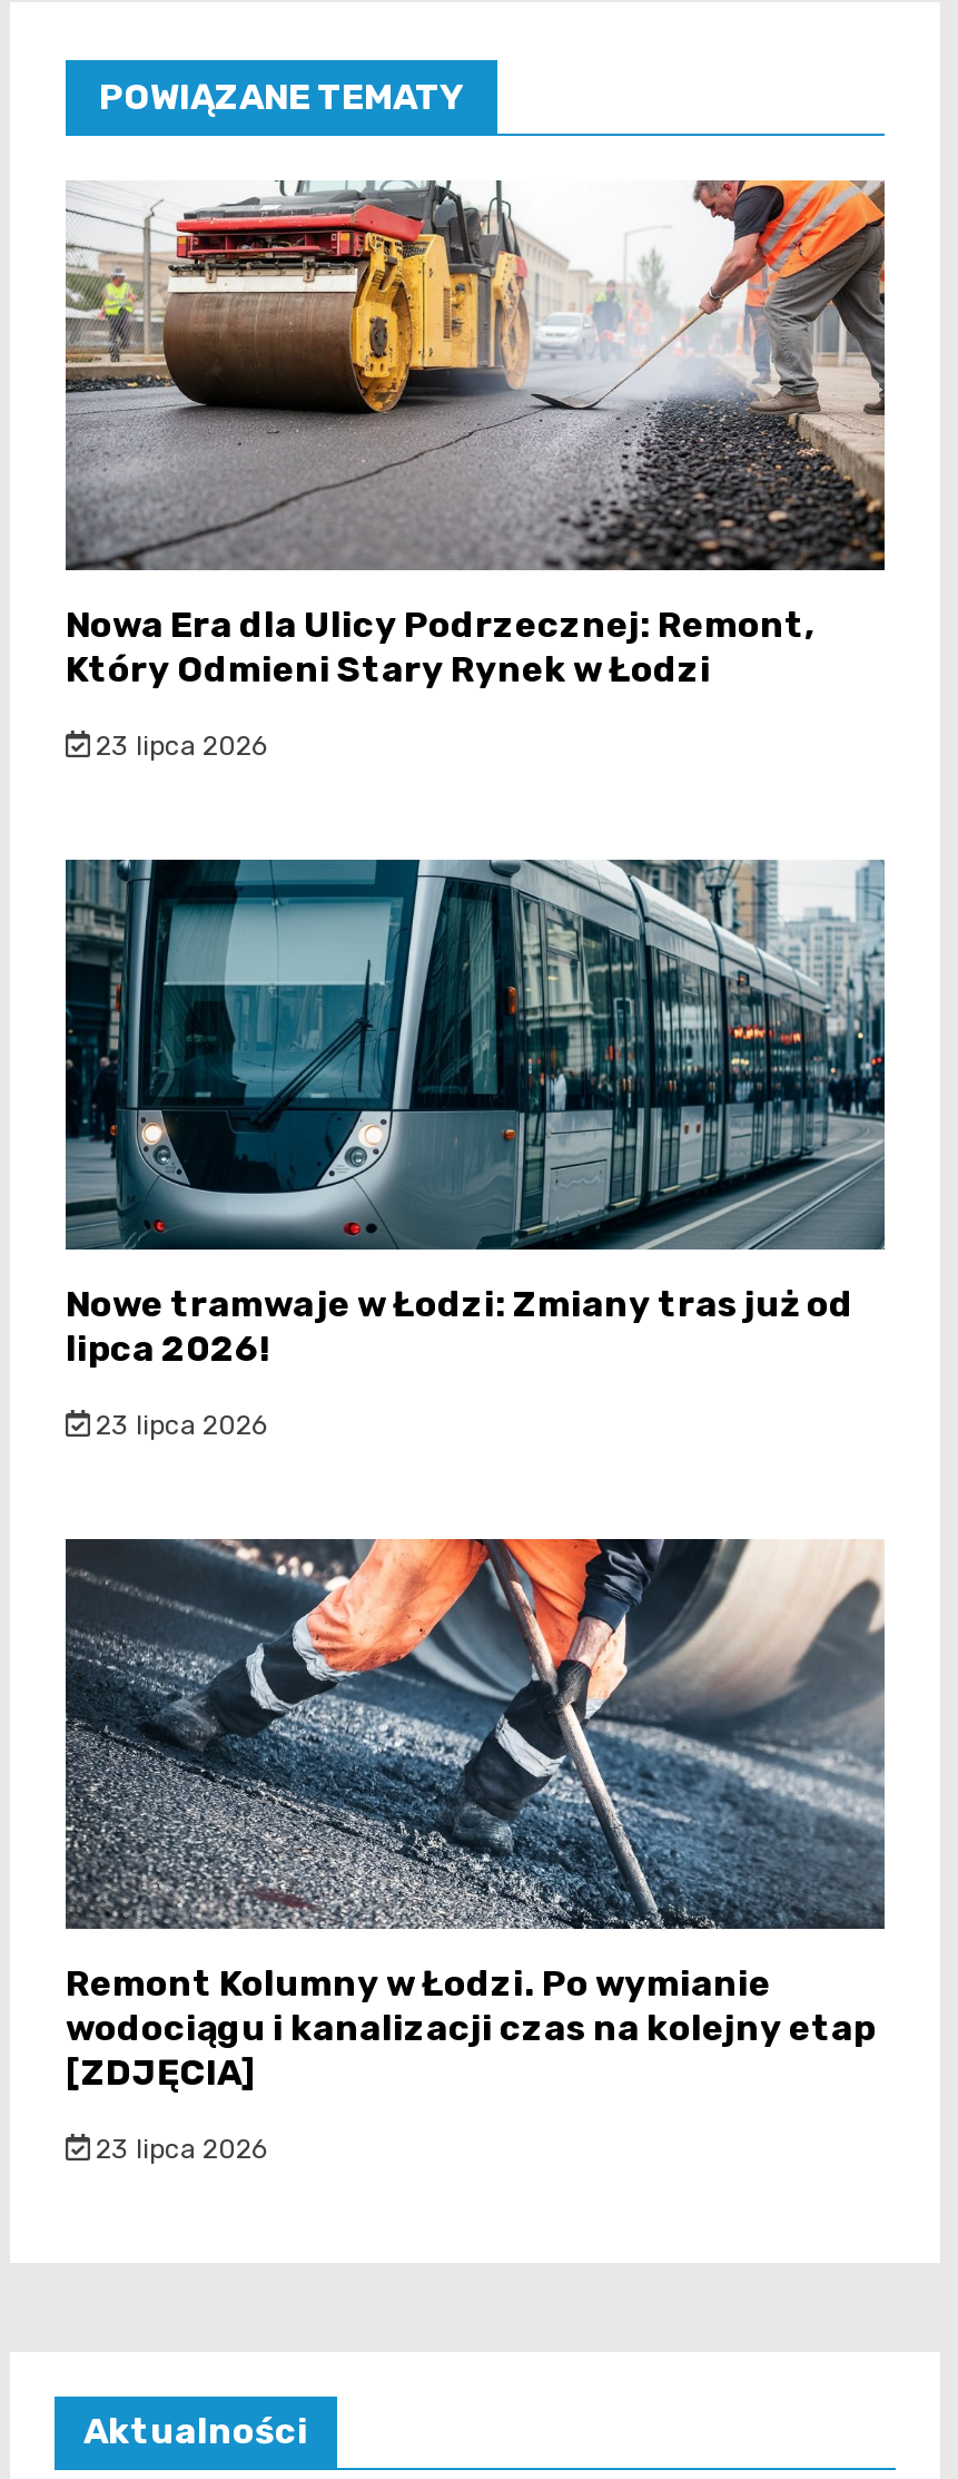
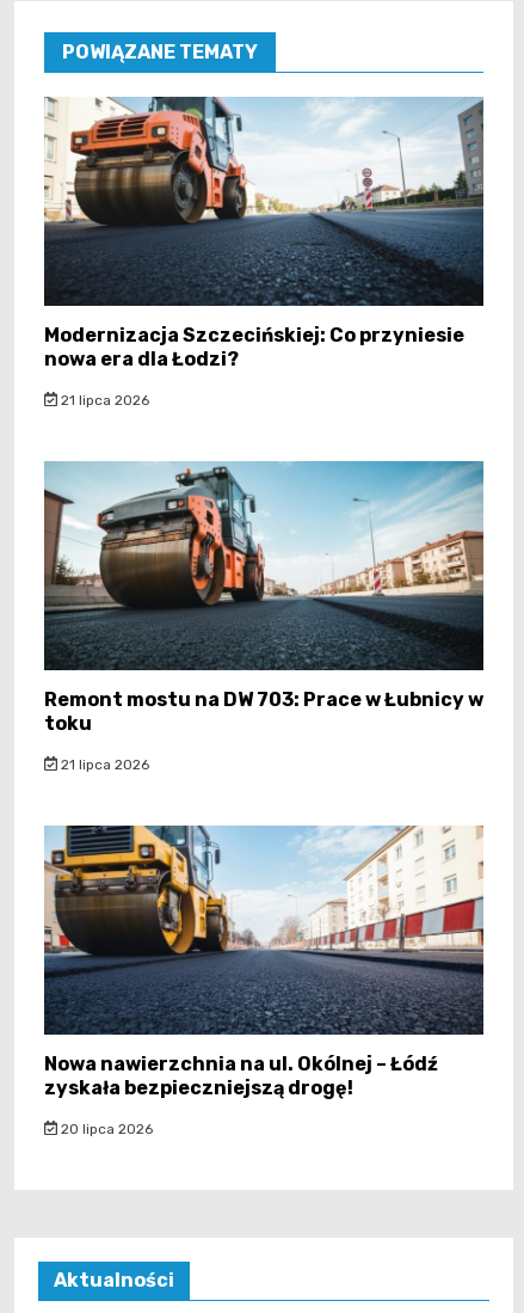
[63,178,885,690] [image] | Nowa Era dla Ulicy Podrzecznej: Remont, | Który Odmieni Stary Rynek w Łodzi -> [44,96,483,370] [image] | Modernizacja Szczecińskiej: Co przyniesie | nowa era dla Łodzi?
[89,730,267,762] 23 lipca 2026 -> [57,392,149,408] 21 lipca 2026
[63,858,887,1370] [image] | Nowe tramwaje w Łodzi: Zmiany tras już od | lipca 2026! -> [43,460,485,735] [image] | Remont mostu na DW 703: Prace w Łubnicy w | toku
[89,1410,267,1441] 23 lipca 2026 -> [57,756,149,773] 21 lipca 2026
[63,1537,887,2093] [image] | Remont Kolumny w Łodzi. Po wymianie | wodociągu i kanalizacji czas na kolejny etap | [ZDJĘCIA] -> [43,824,485,1099] [image] | Nowa nawierzchnia na ul. Okólnej – Łódź | zyskała bezpieczniejszą drogę!
[89,2134,267,2165] 23 lipca 2026 -> [57,1121,152,1137] 20 lipca 2026

